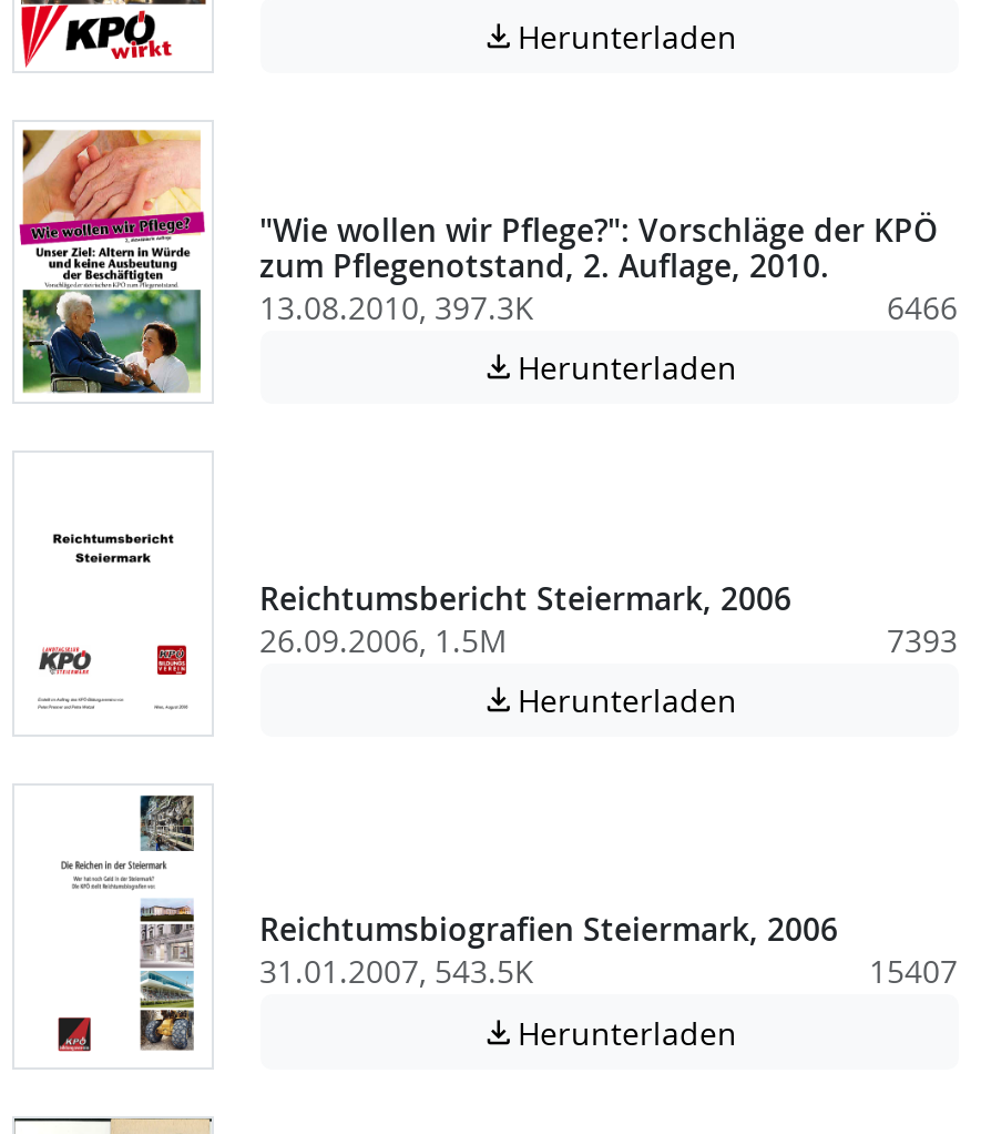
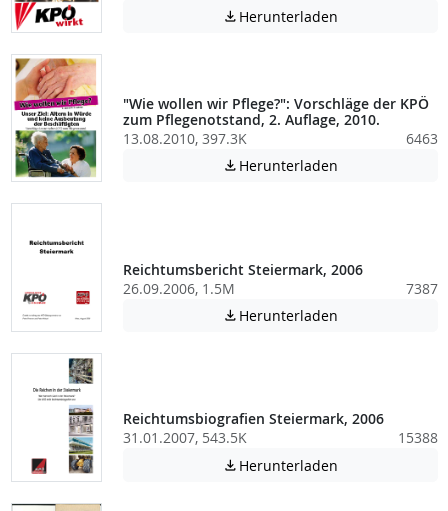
[887,286,958,328] 6466 -> [405,129,437,148] 6463
[887,618,958,660] 7393 -> [405,279,437,298] 7387
[869,950,958,993] 15407 -> [397,428,437,447] 15388

